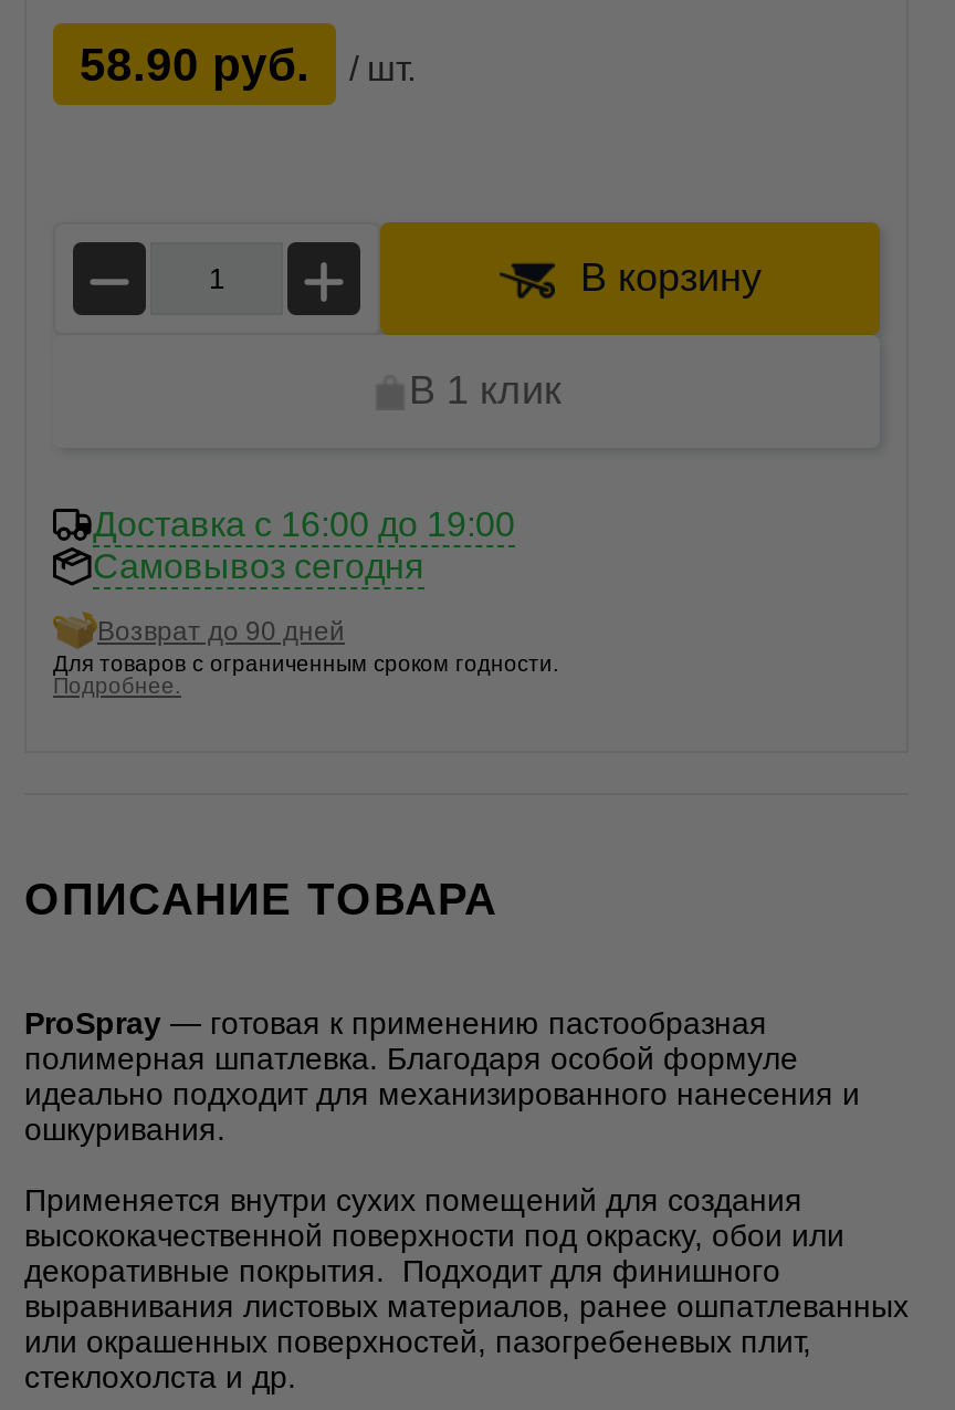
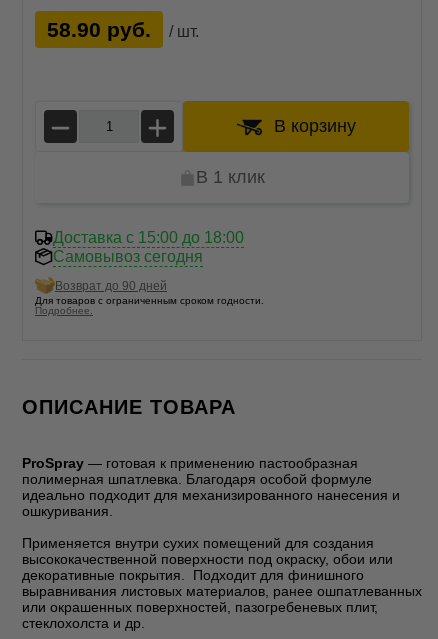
[93,505,515,543] Доставка c 16:00 до 19:00 -> [53,229,244,246] Доставка c 15:00 до 18:00

